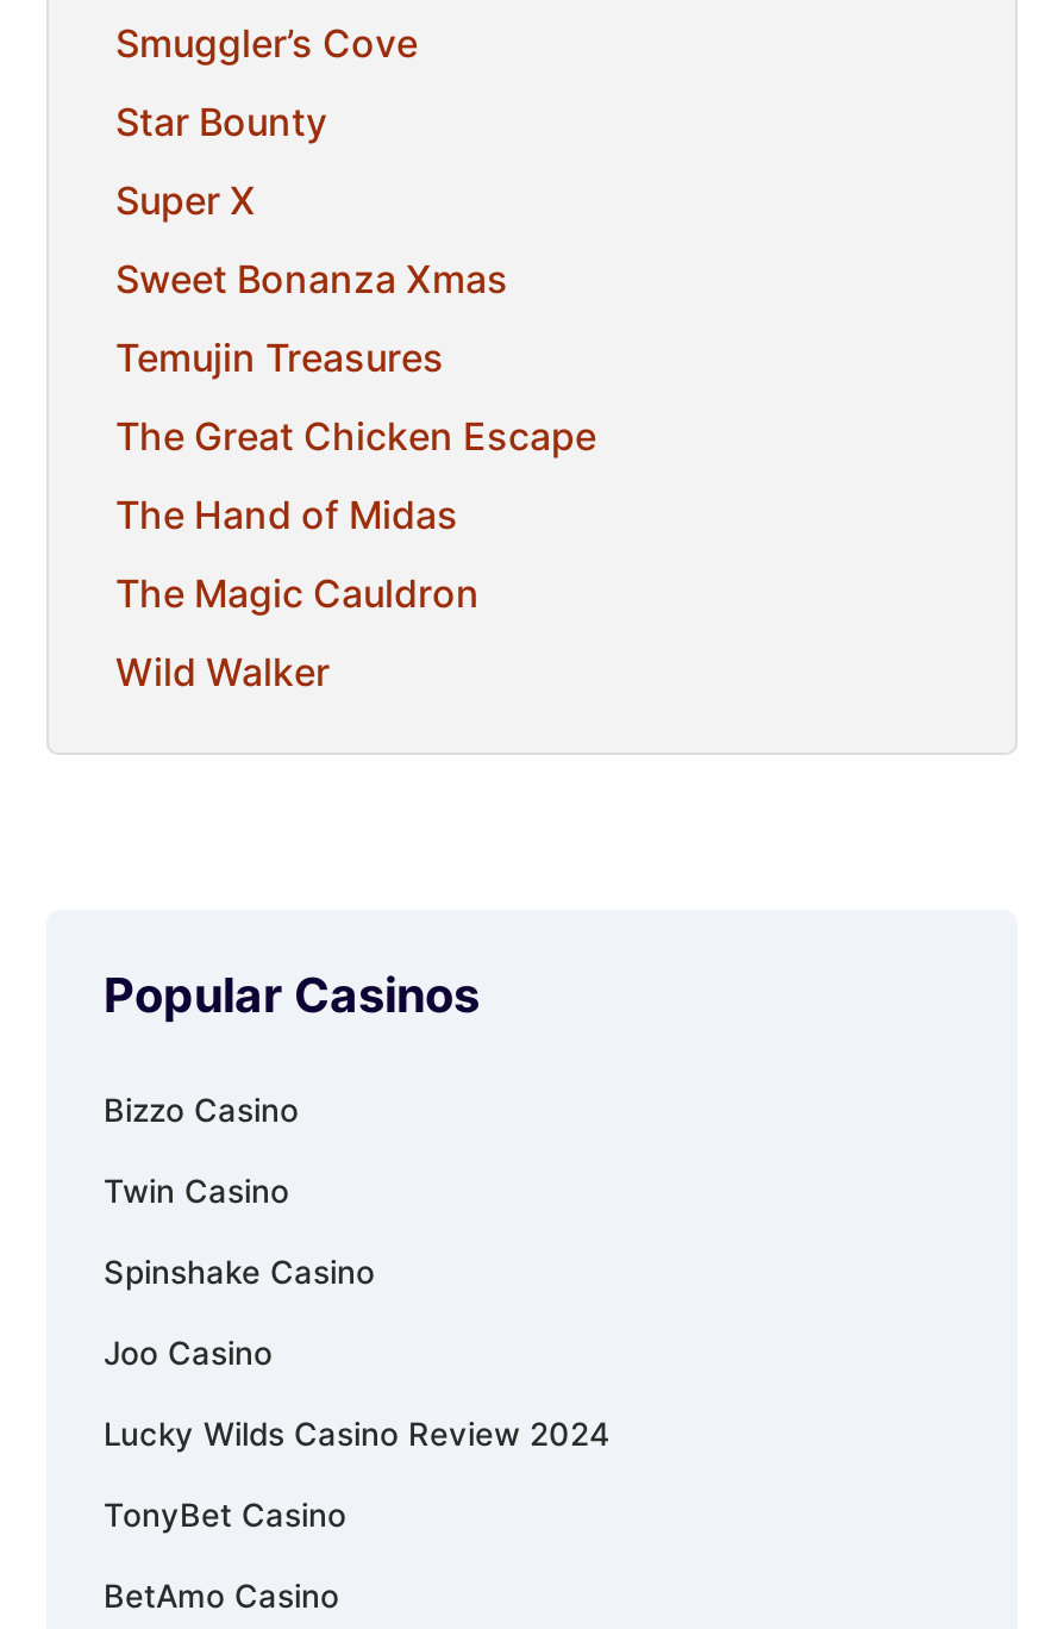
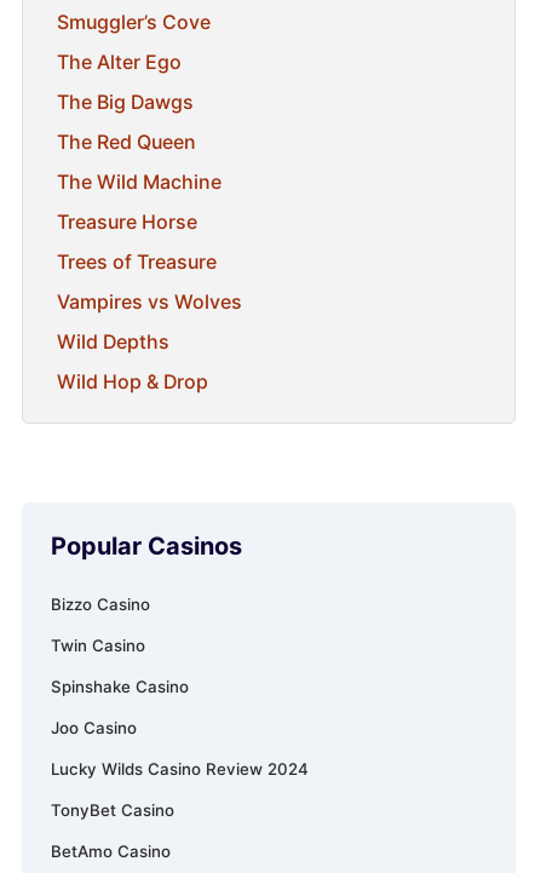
[115,99,596,694] Star Bounty | Super X | Sweet Bonanza Xmas | Temujin Treasures | The Great Chicken Escape | The Hand of Midas | The Magic Cauldron | Wild Walker -> [57,50,242,393] The Alter Ego | The Big Dawgs | The Red Queen | The Wild Machine | Treasure Horse | Trees of Treasure | Vampires vs Wolves | Wild Depths | Wild Hop & Drop

